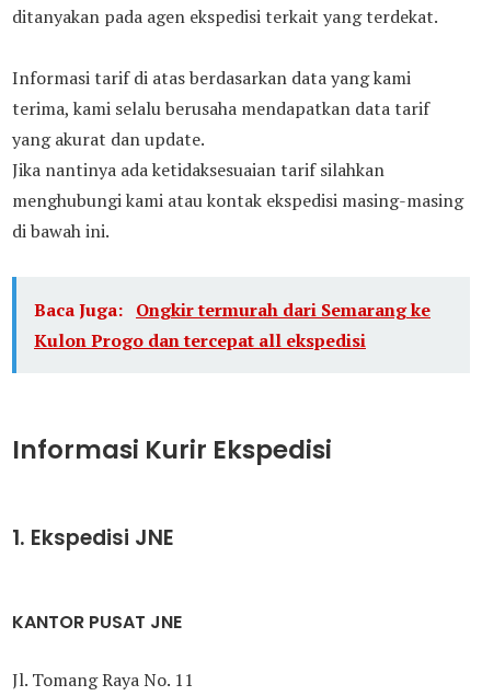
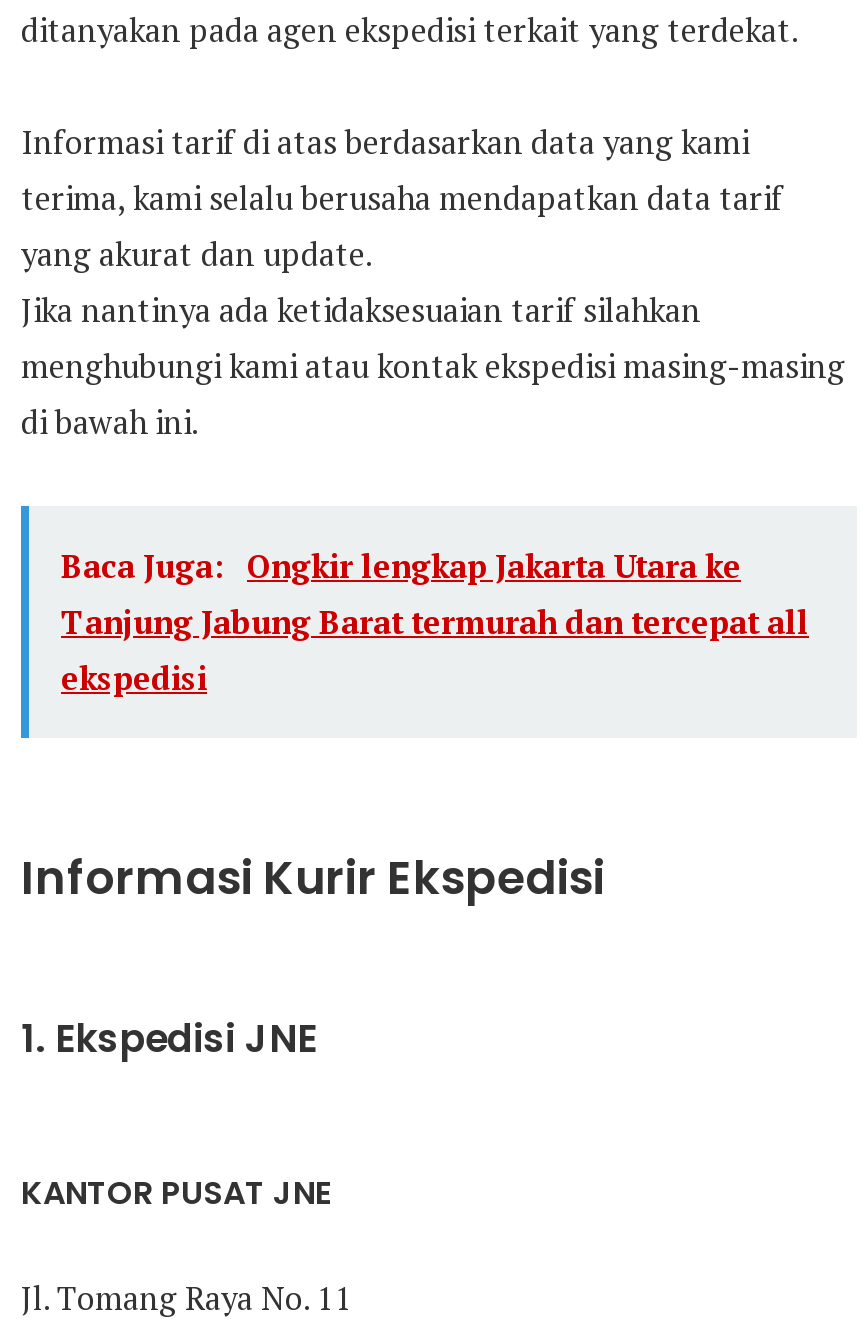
[34,298,431,352] Baca Juga: Ongkir termurah dari Semarang ke | Kulon Progo dan tercepat all ekspedisi -> [61,544,809,700] Baca Juga: Ongkir lengkap Jakarta Utara ke | Tanjung Jabung Barat termurah dan tercepat all | ekspedisi

